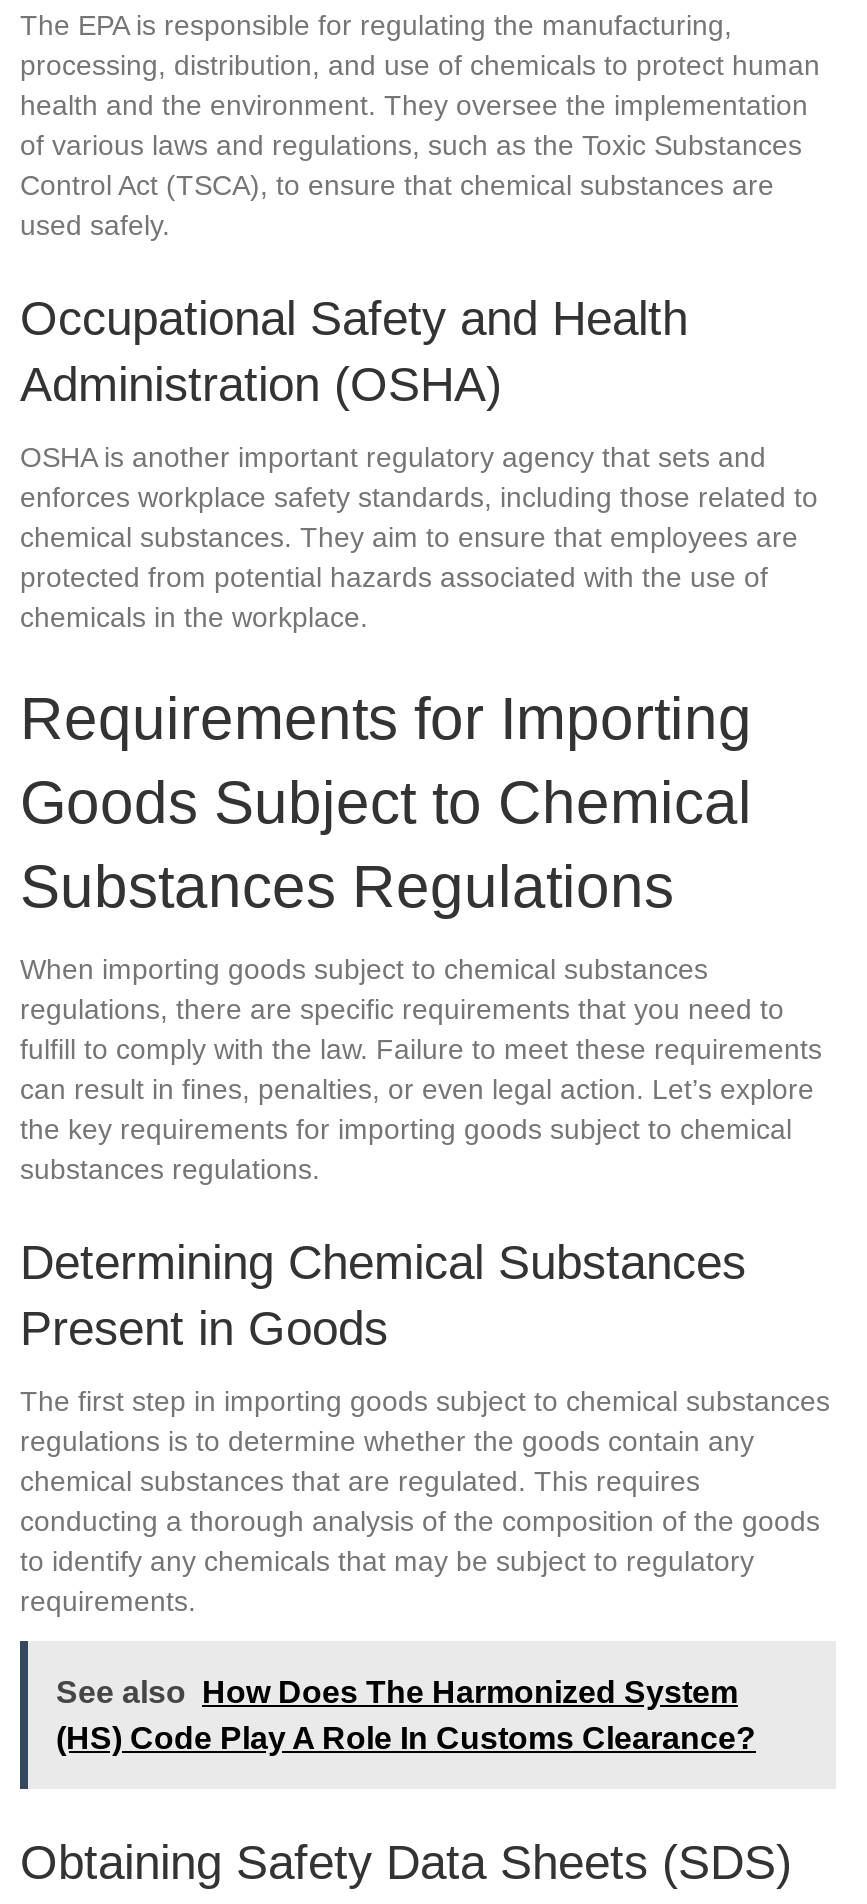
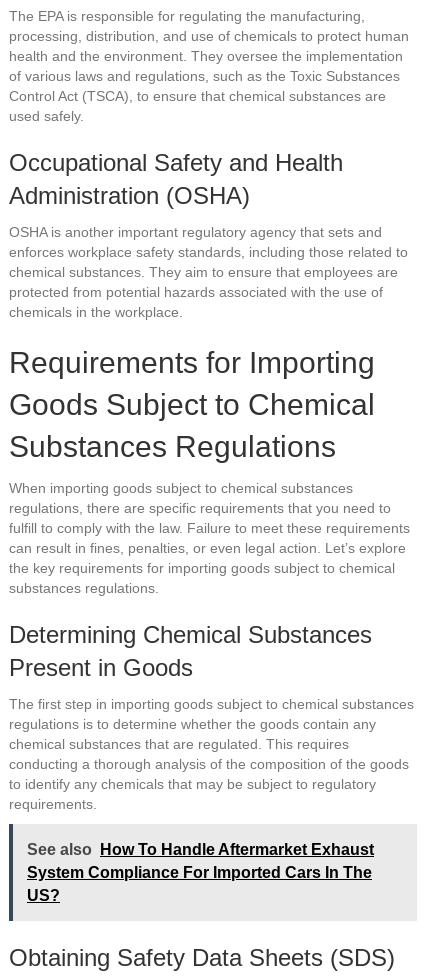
[56,1676,756,1756] See also How Does The Harmonized System | (HS) Code Play A Role In Customs Clearance? -> [27,841,374,904] See also How To Handle Aftermarket Exhaust | System Compliance For Imported Cars In The | US?

